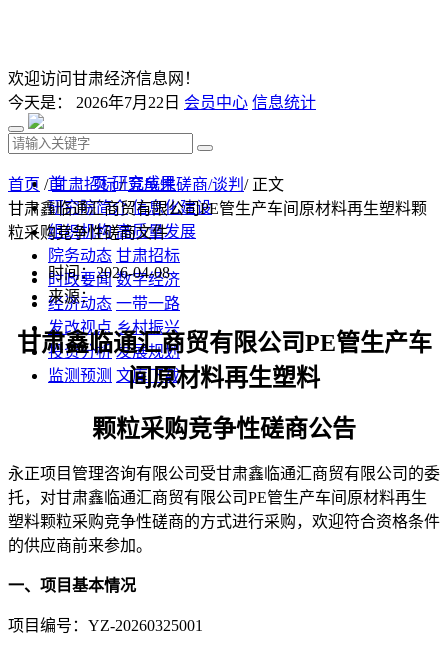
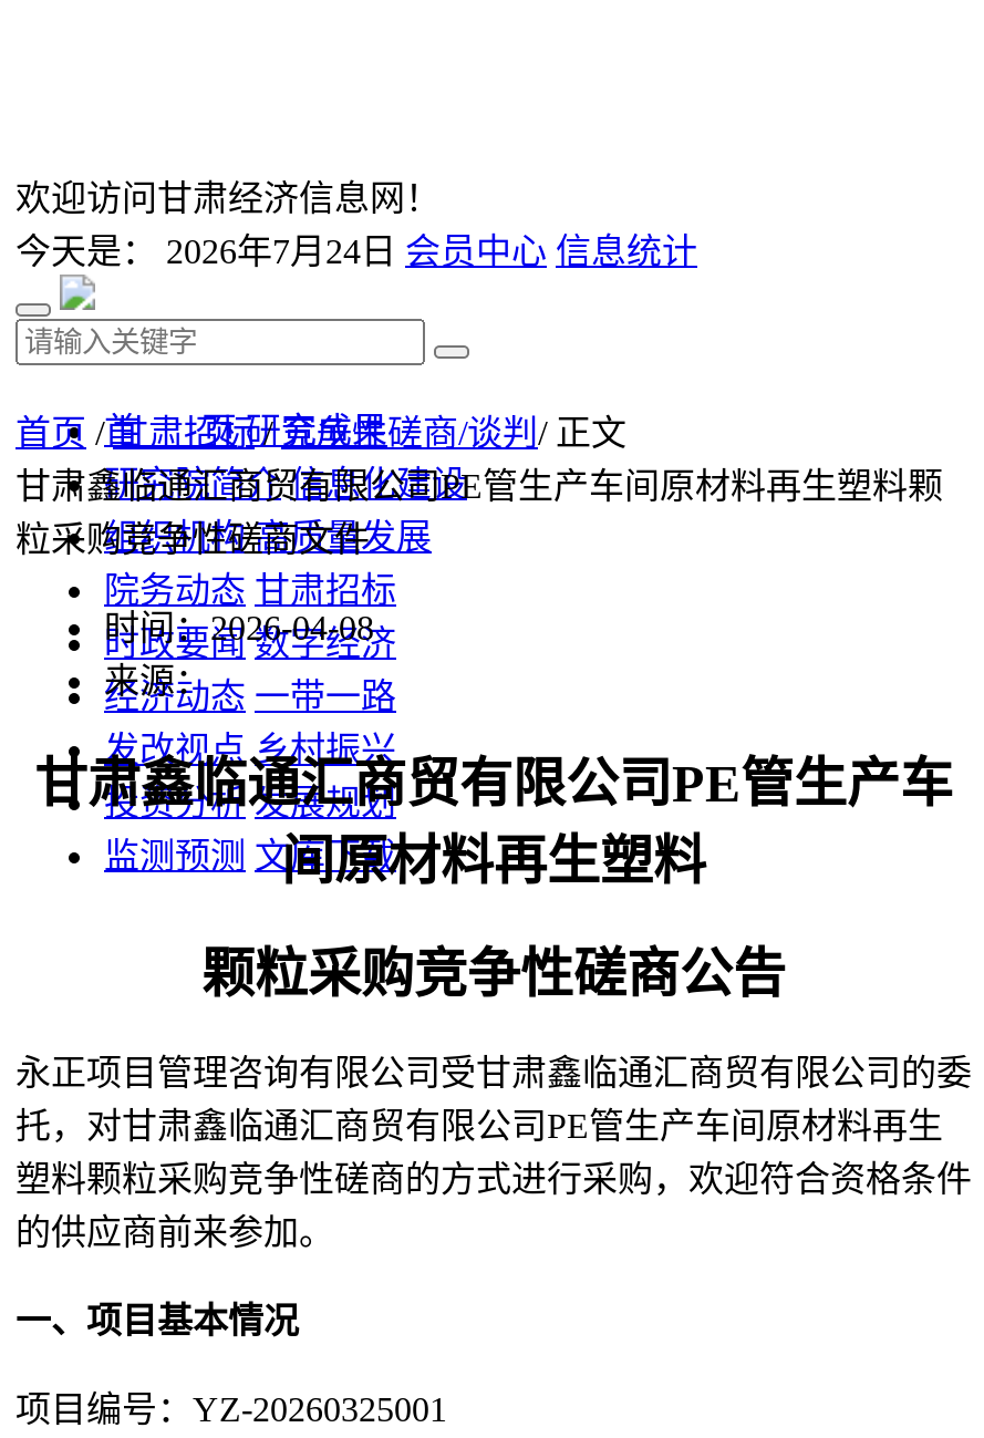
[8,94,316,111] 今天是：2026年7月22日会员中心 信息统计 -> [15,232,697,270] 今天是：2026年7月24日会员中心 信息统计

